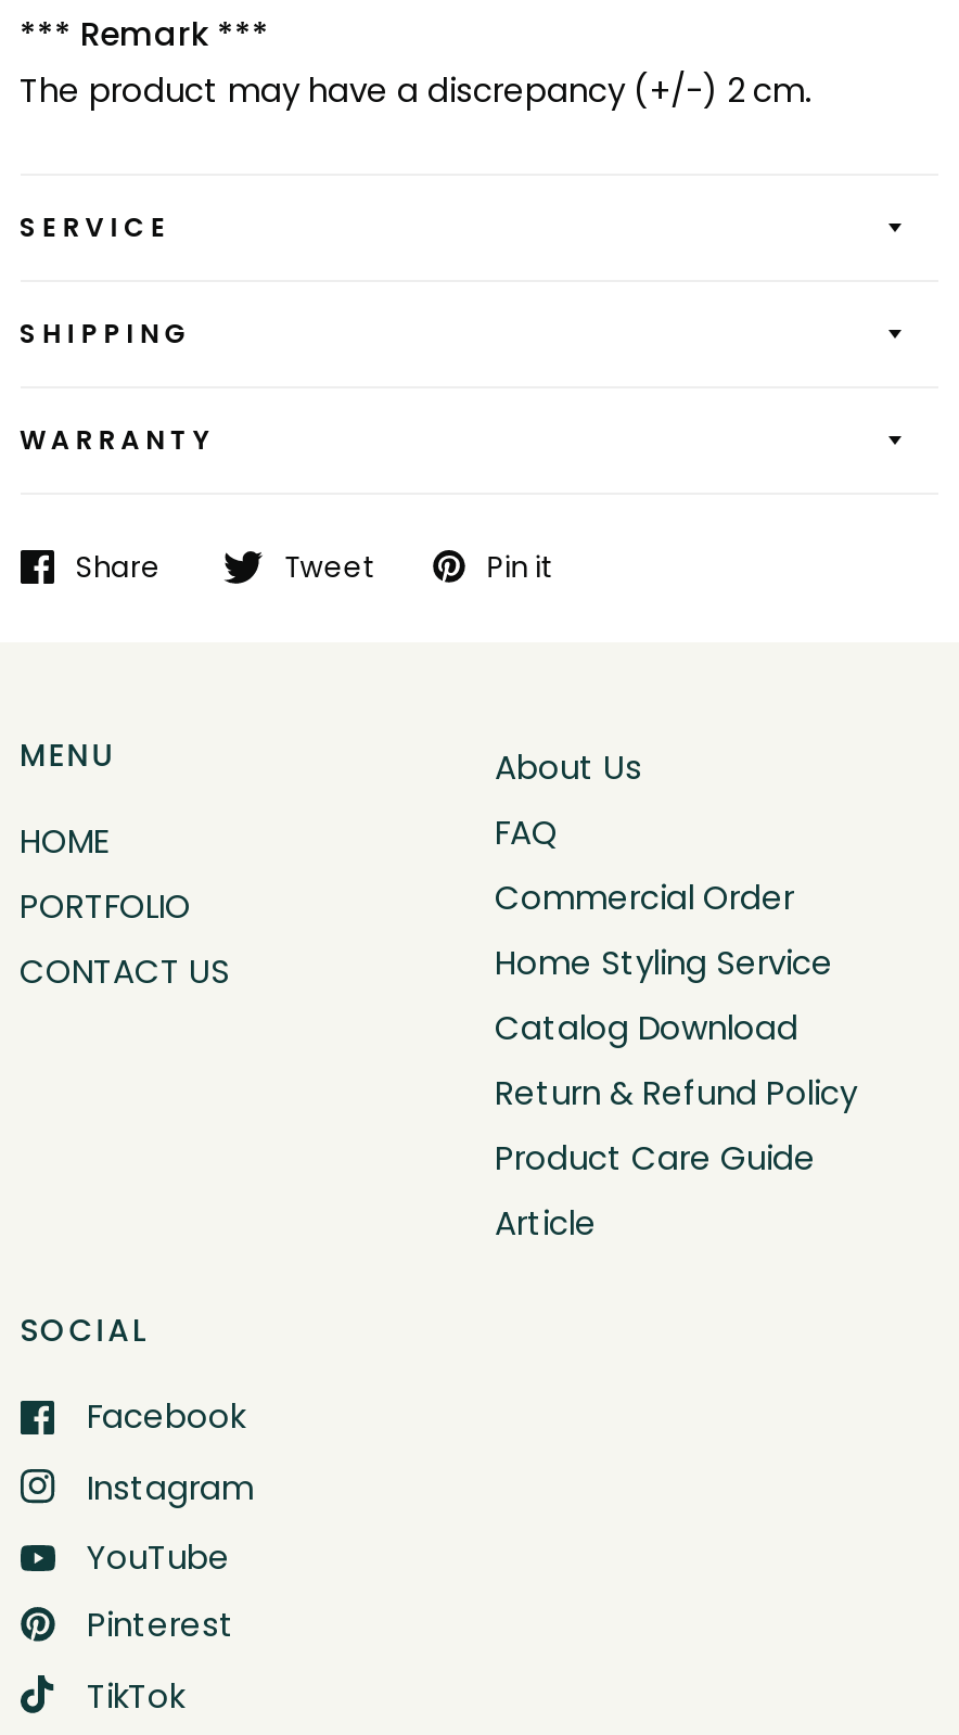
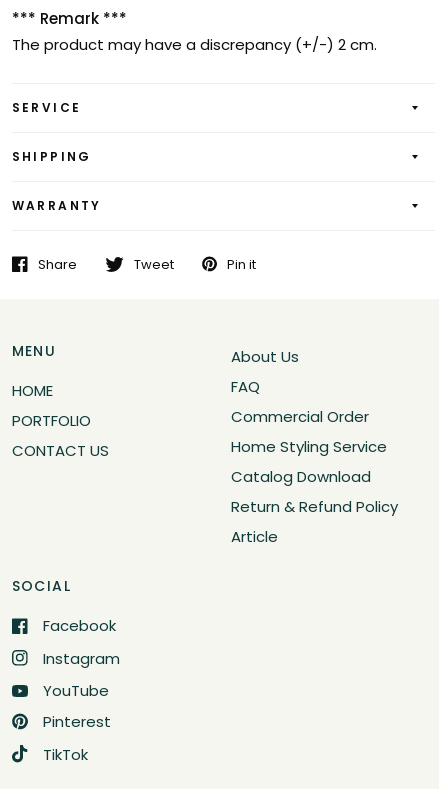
[495,1136,816,1181] Product Care Guide -> none

